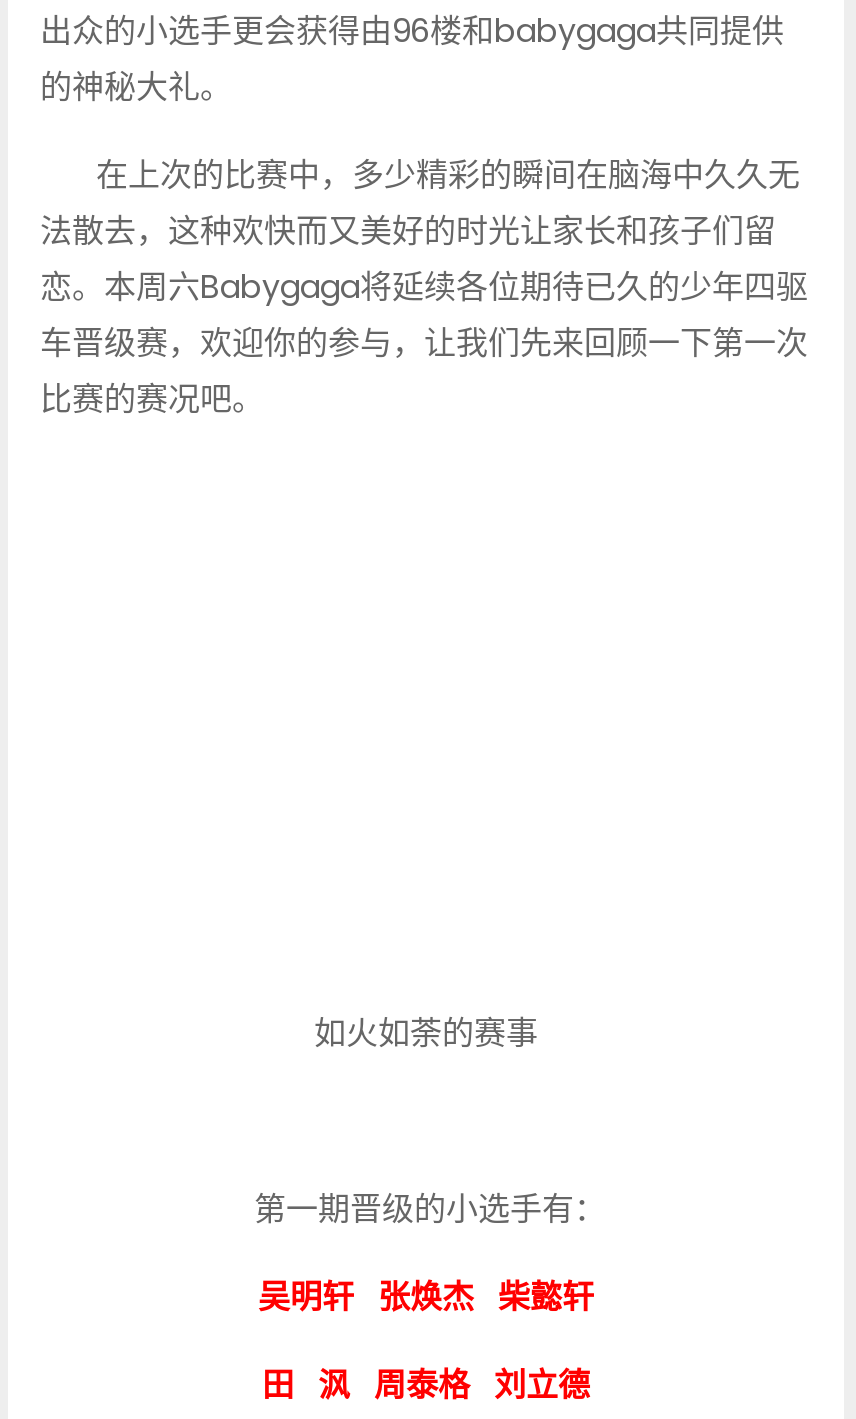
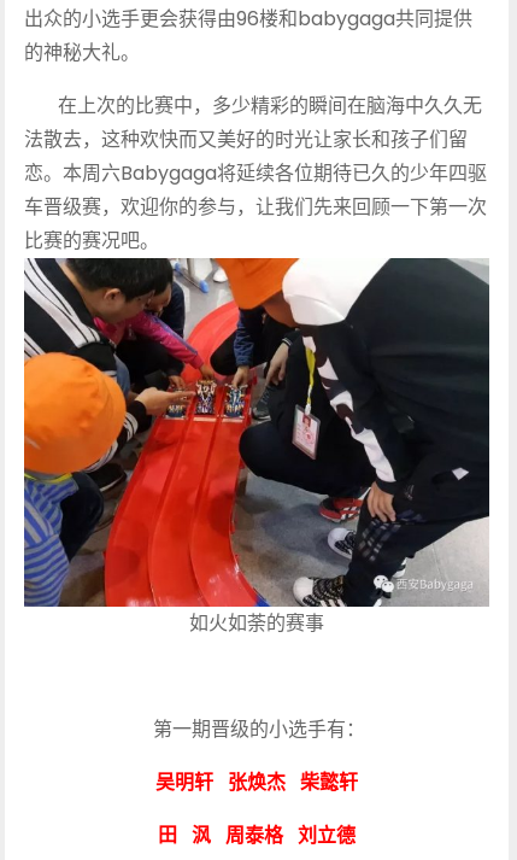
none -> [23,257,490,608] [image]

